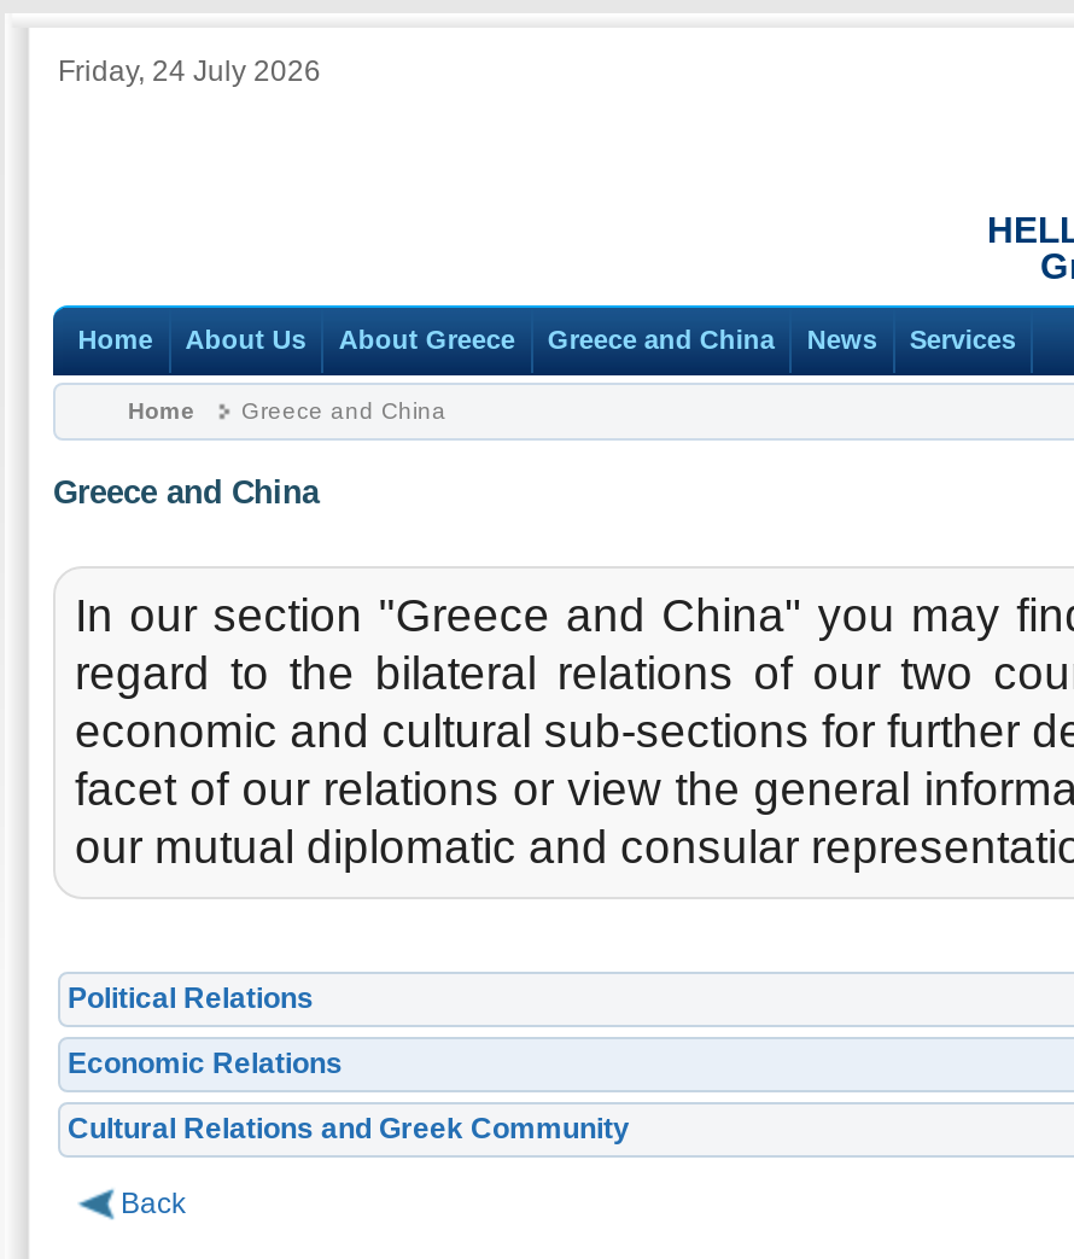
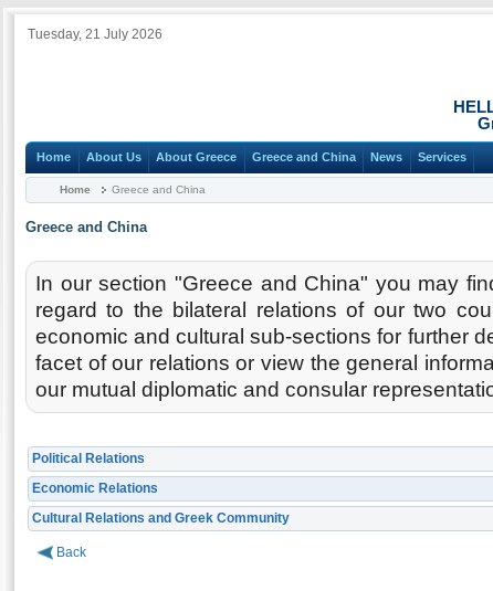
[58,54,321,88] Friday, 24 July 2026 -> [28,27,162,42] Tuesday, 21 July 2026

